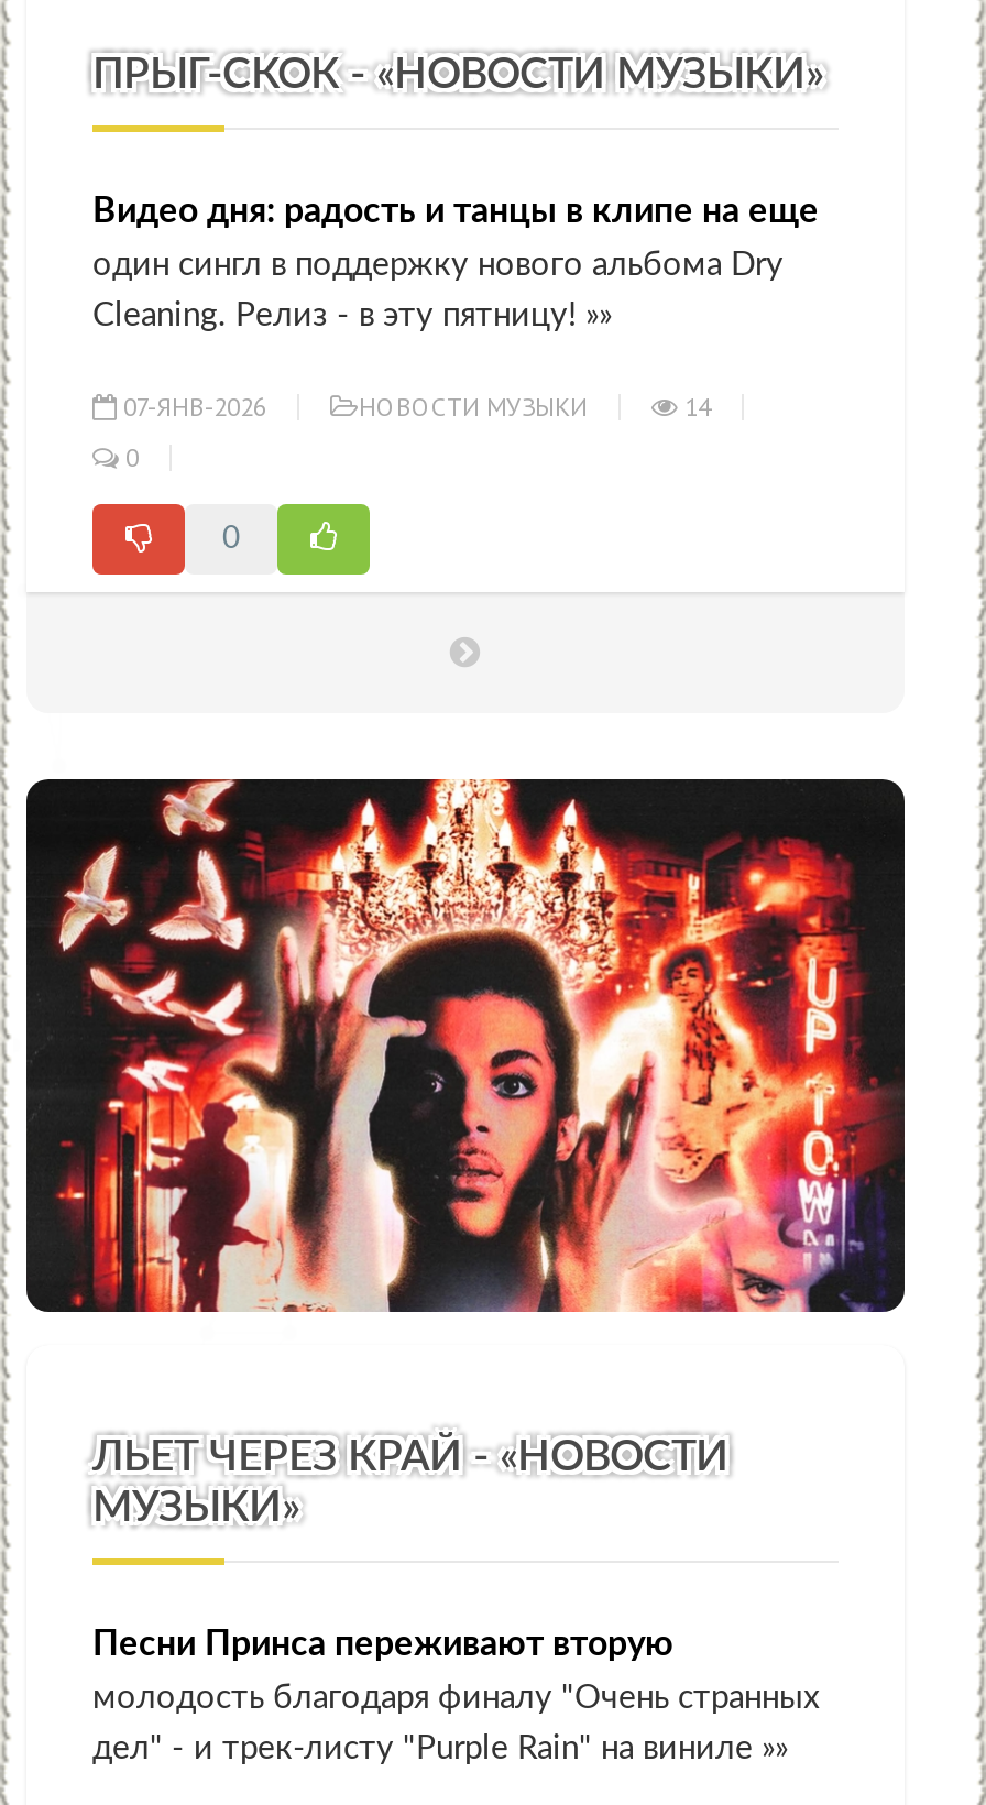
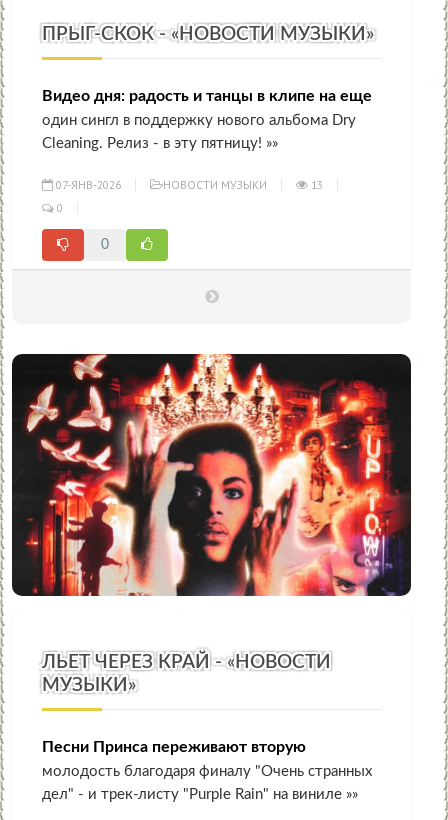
[678,389,711,422] 14 -> [308,177,323,192] 13

